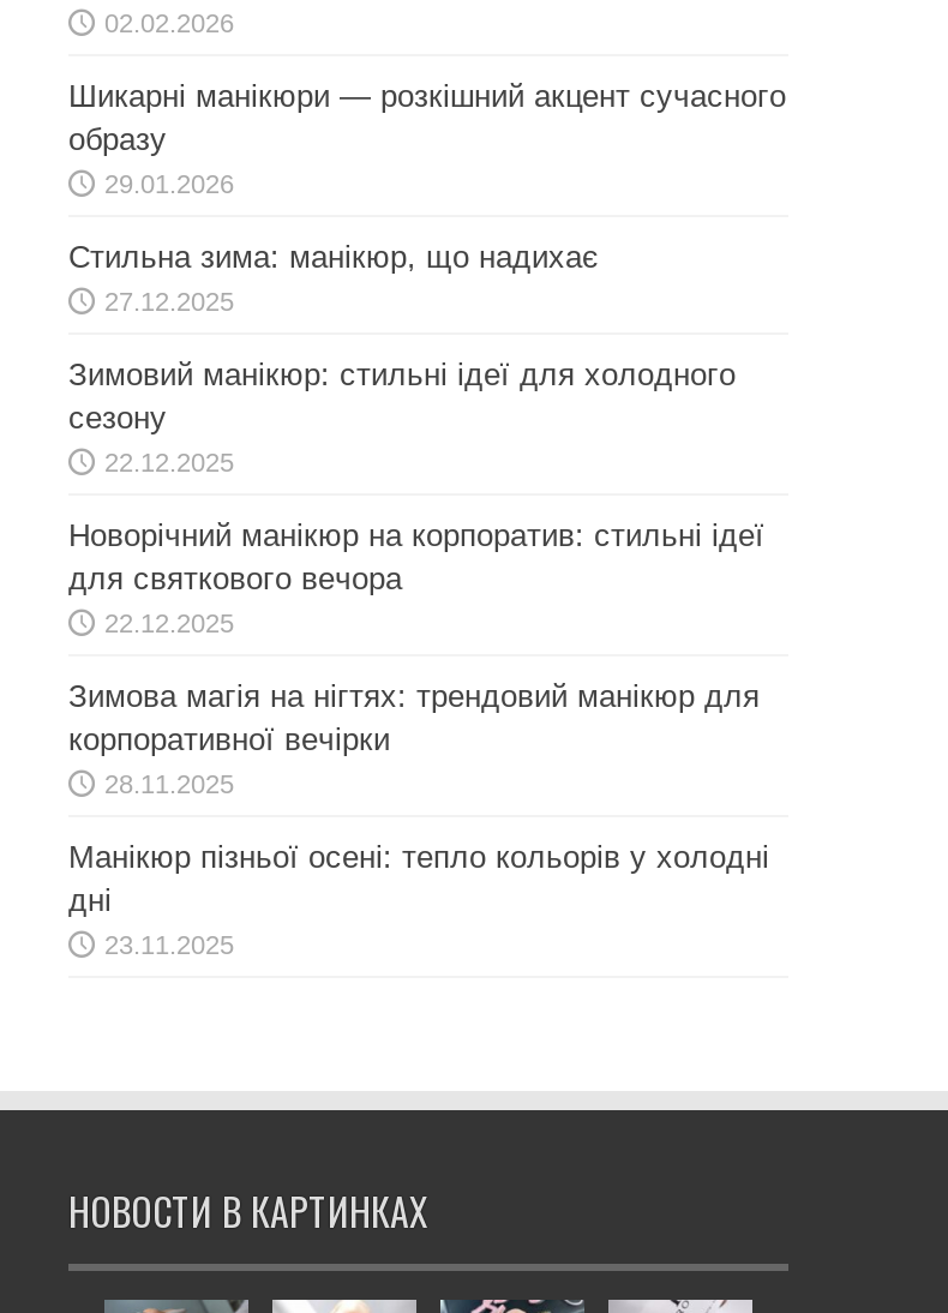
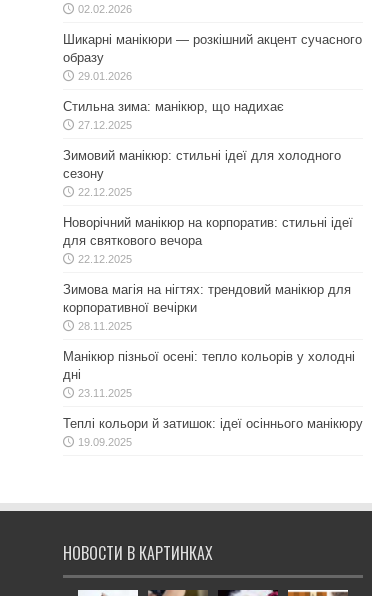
none -> [63,416,363,448] Теплі кольори й затишок: ідеї осіннього манікюру | 19.09.2025

